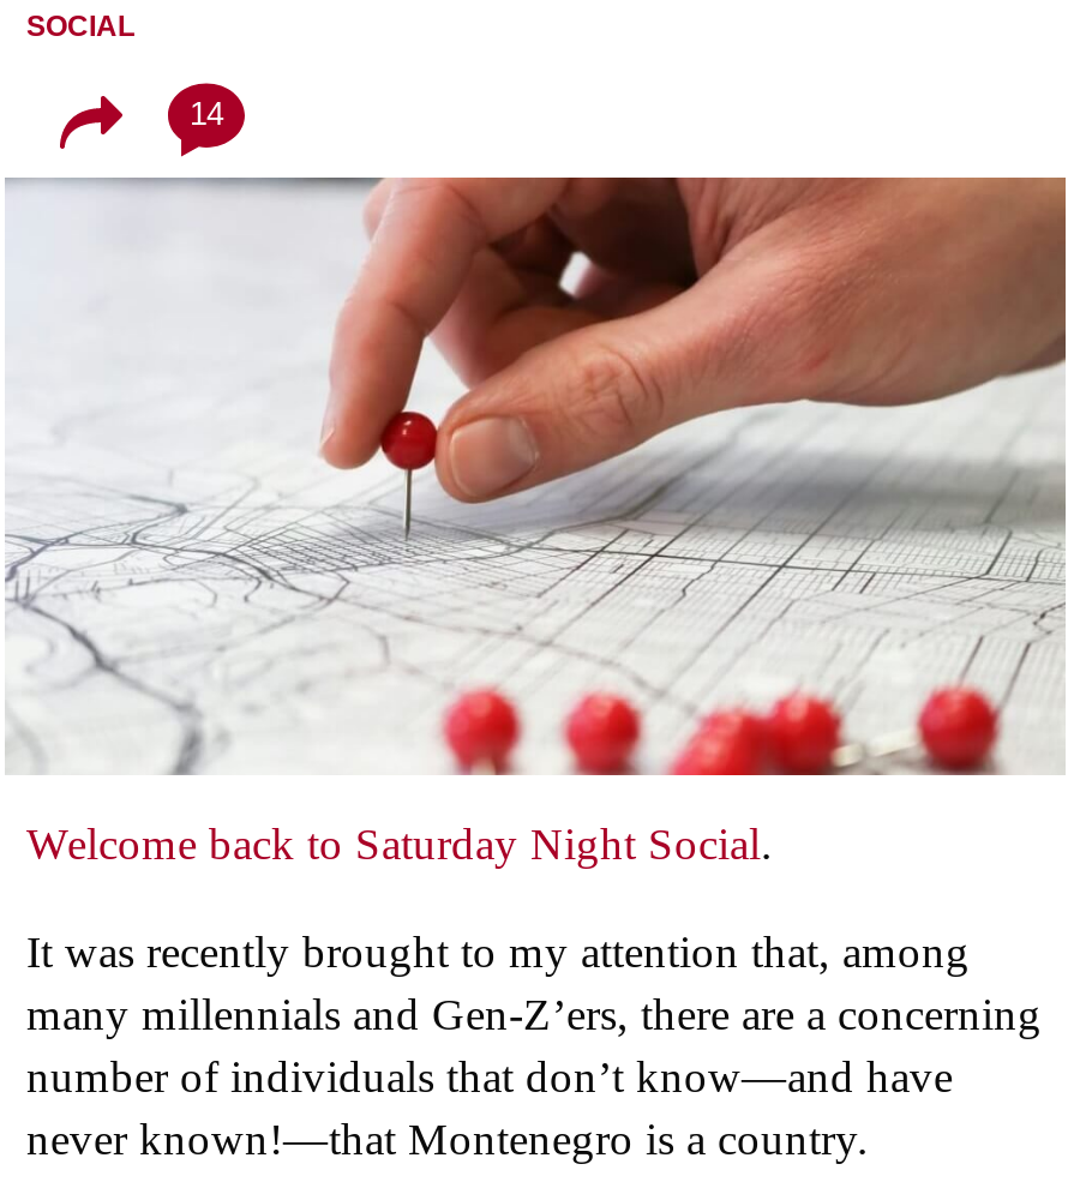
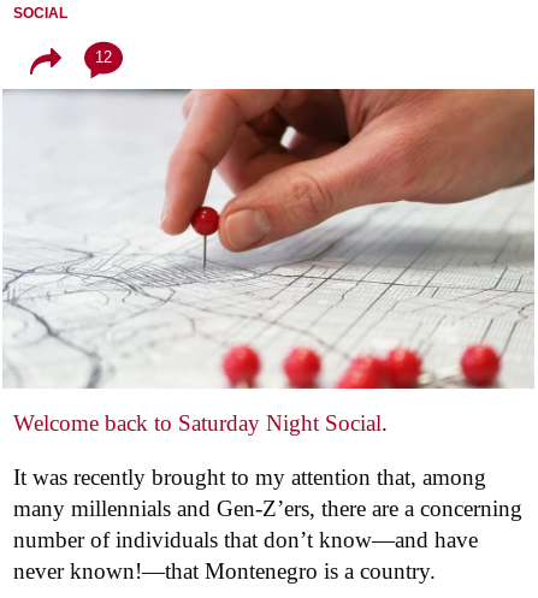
[190,96,223,132] 14 -> [95,48,112,66] 12

